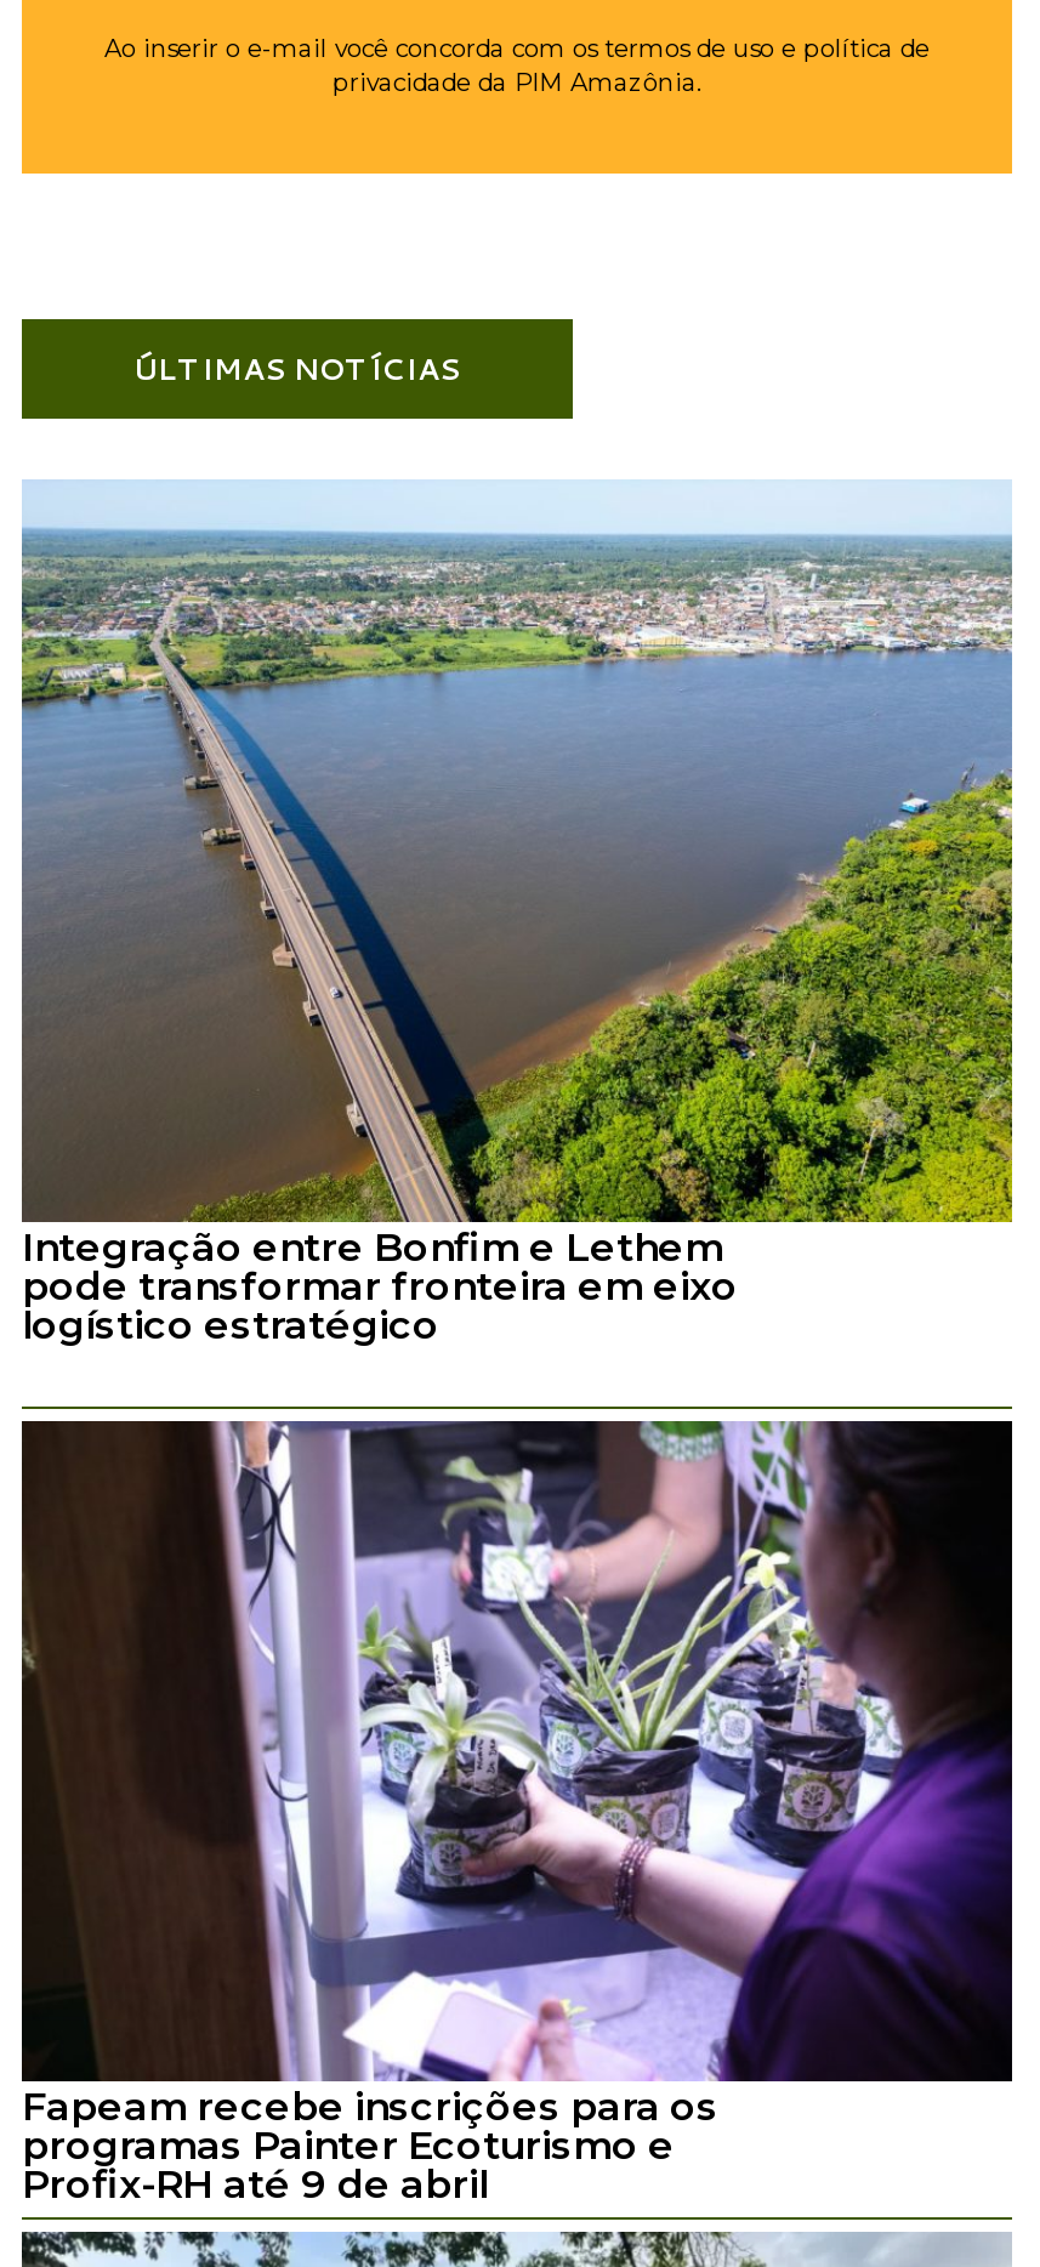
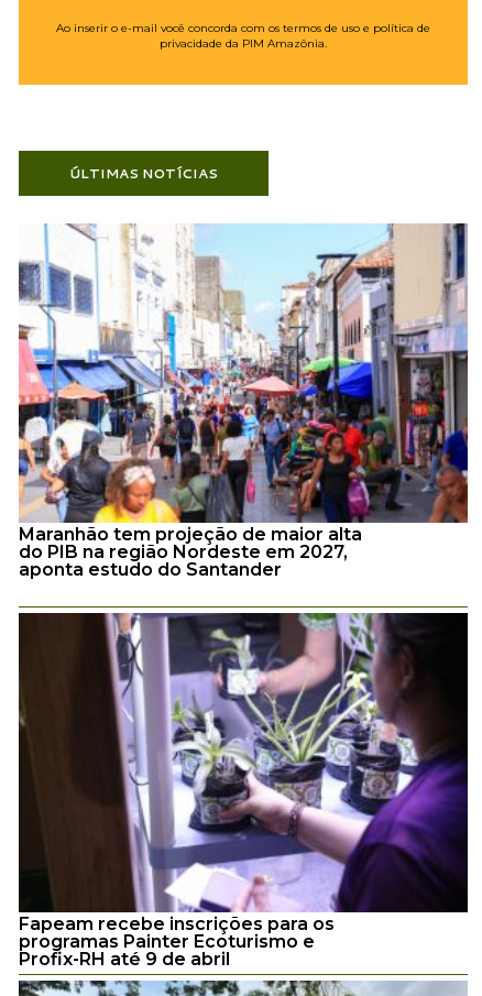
[19,481,1015,1349] [image] | Integração entre Bonfim e Lethem | pode transformar fronteira em eixo | logístico estratégico -> [19,222,469,580] [image] | Maranhão tem projeção de maior alta | do PIB na região Nordeste em 2027, | aponta estudo do Santander

